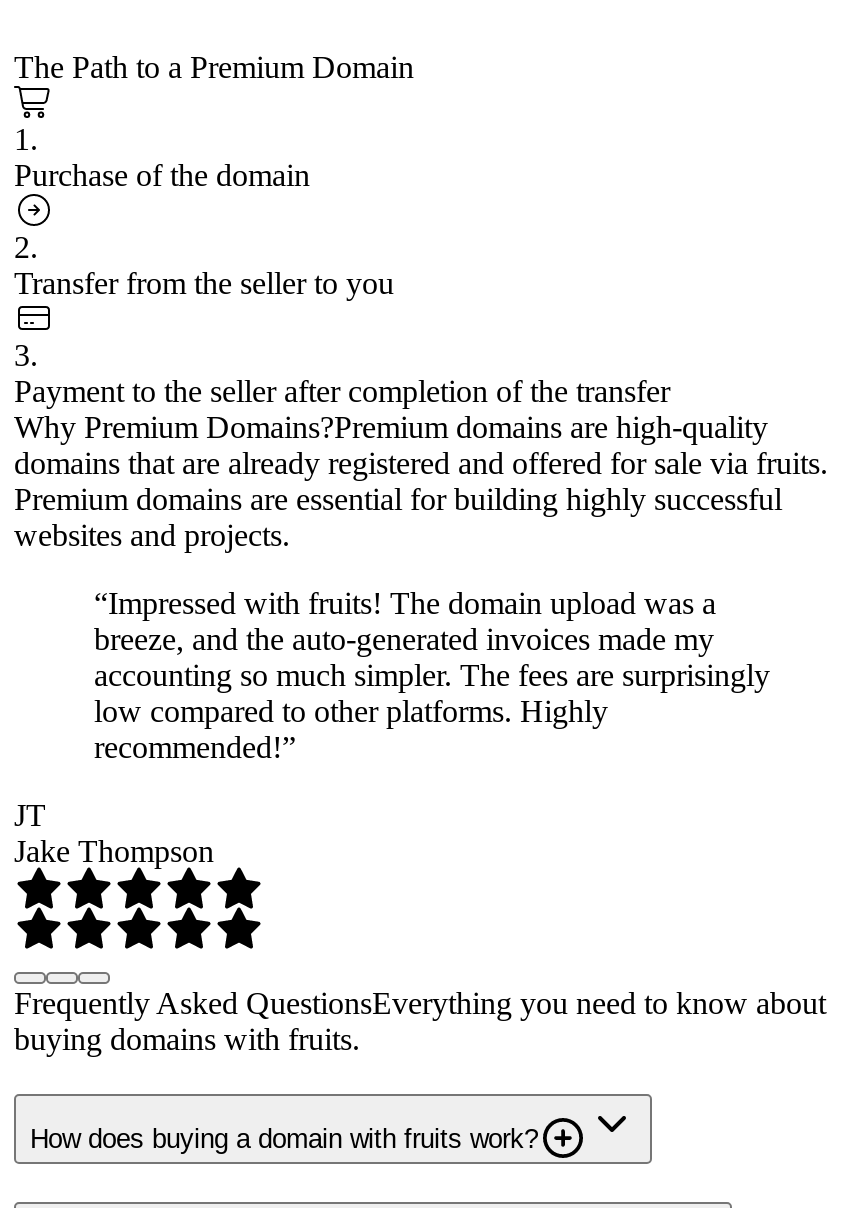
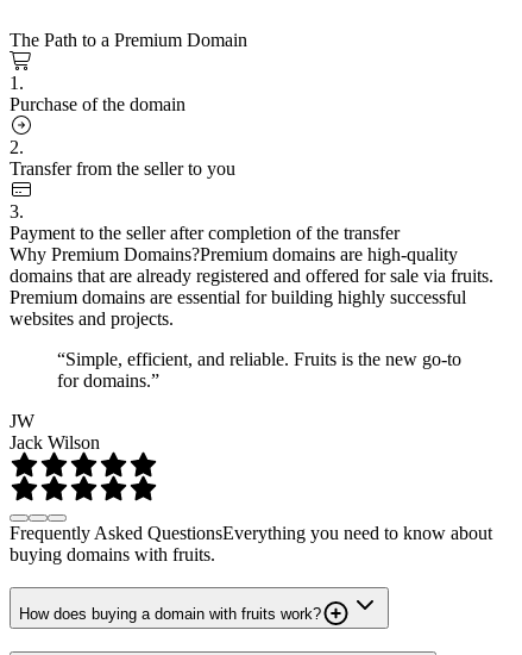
[94,585,770,763] “Impressed with fruits! The domain upload was a | breeze, and the auto-generated invoices made my | accounting so much simpler. The fees are surprisingly | low compared to other platforms. Highly | recommended!” -> [57,348,461,390] “Simple, efficient, and reliable. Fruits is the new go-to | for domains.”
[14,797,214,867] JT | Jake Thompson -> [10,410,100,452] JW | Jack Wilson

